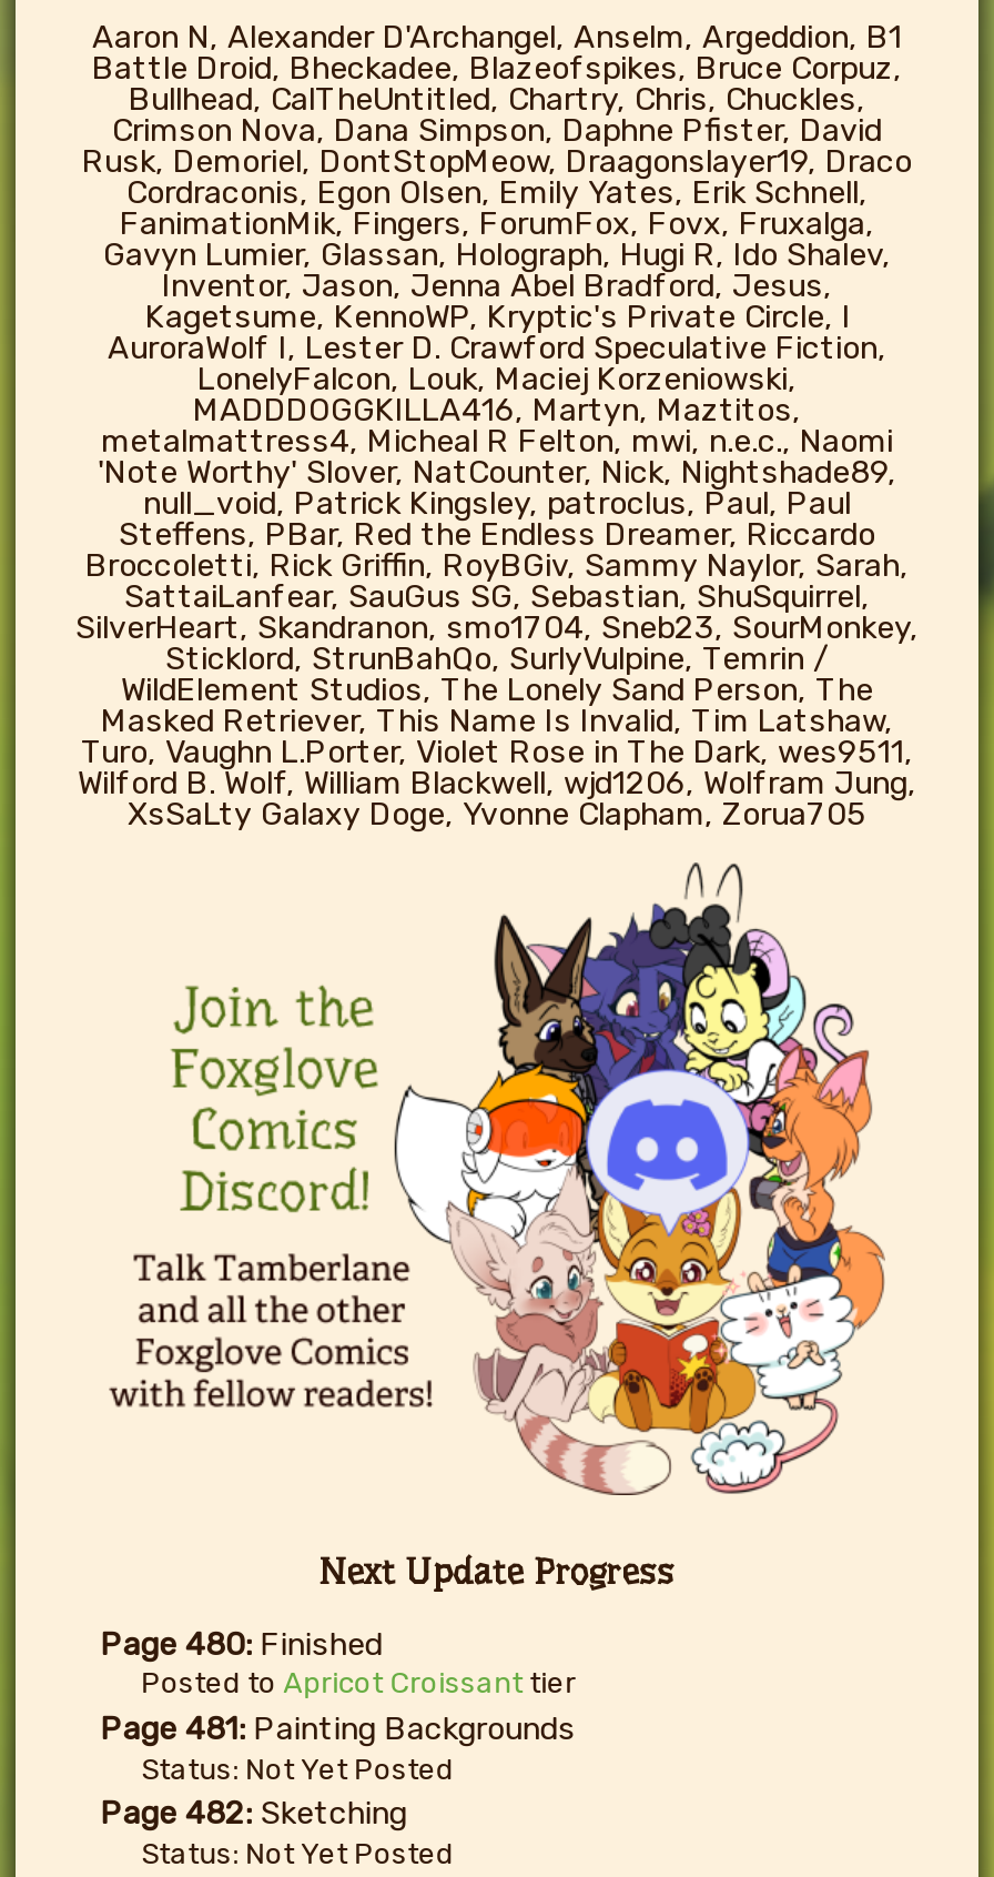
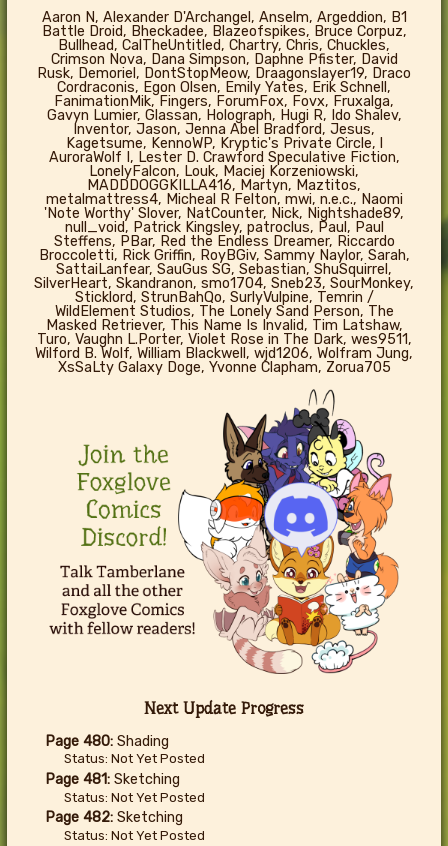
[101,1625,576,1748] Page 480: Finished | Posted to Apricot Croissant tier | Page 481: Painting Backgrounds -> [45,733,205,788] Page 480: Shading | Status: Not Yet Posted | Page 481: Sketching

